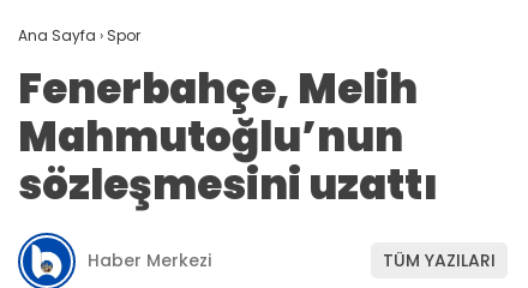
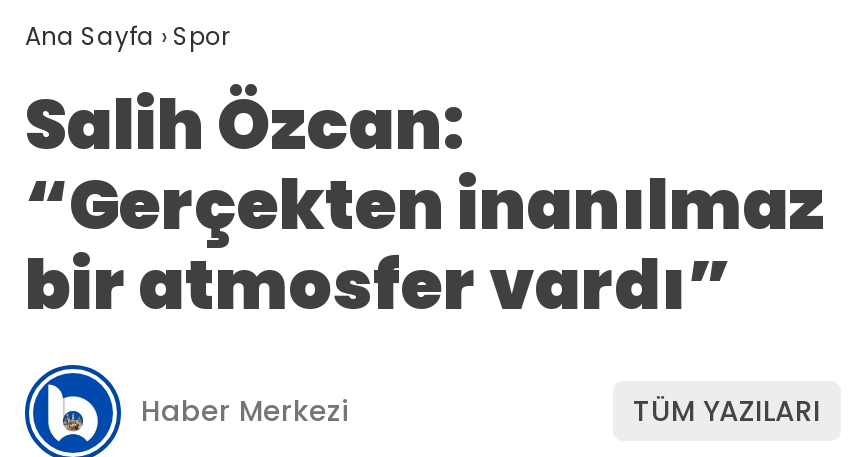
[18,60,438,213] Fenerbahçe, Melih | Mahmutoğlu’nun | sözleşmesini uzattı -> [25,76,825,332] Salih Özcan: | “Gerçekten inanılmaz | bir atmosfer vardı”

